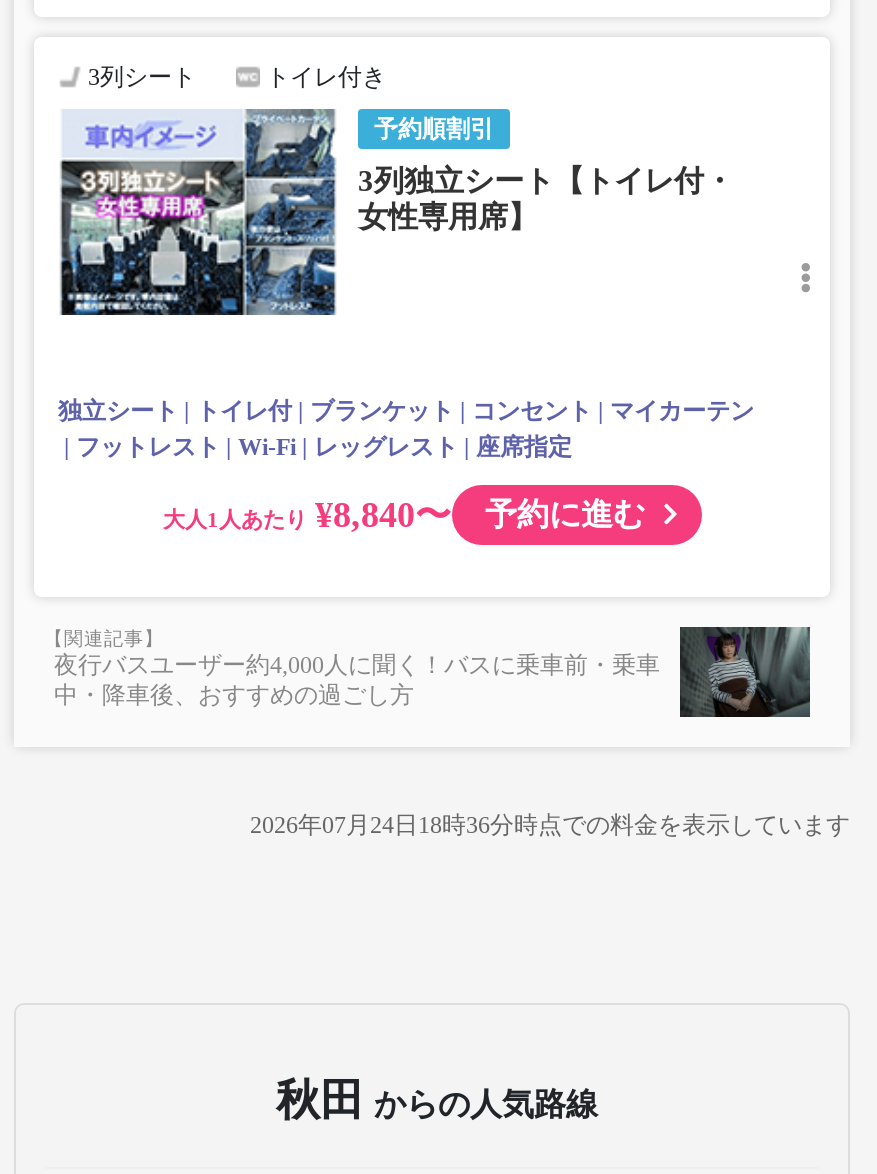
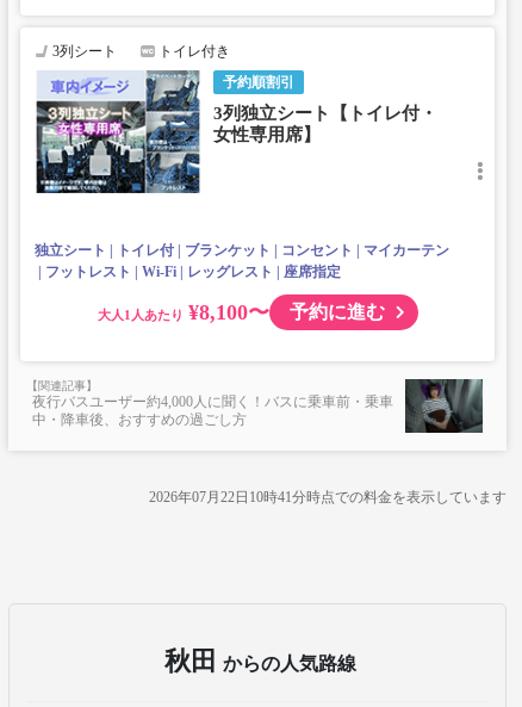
[315,494,645,534] ¥8,840〜 予約に進む -> [188,300,384,324] ¥8,100〜 予約に進む
[250,811,850,839] 2026年07月24日18時36分時点での料金を表示しています -> [149,489,507,506] 2026年07月22日10時41分時点での料金を表示しています

